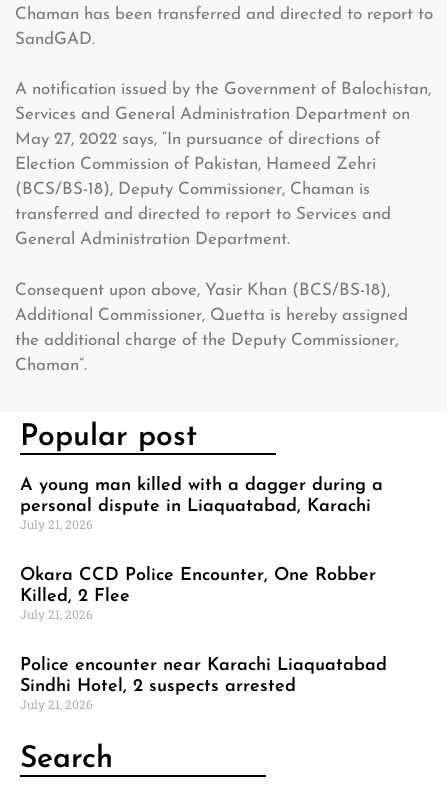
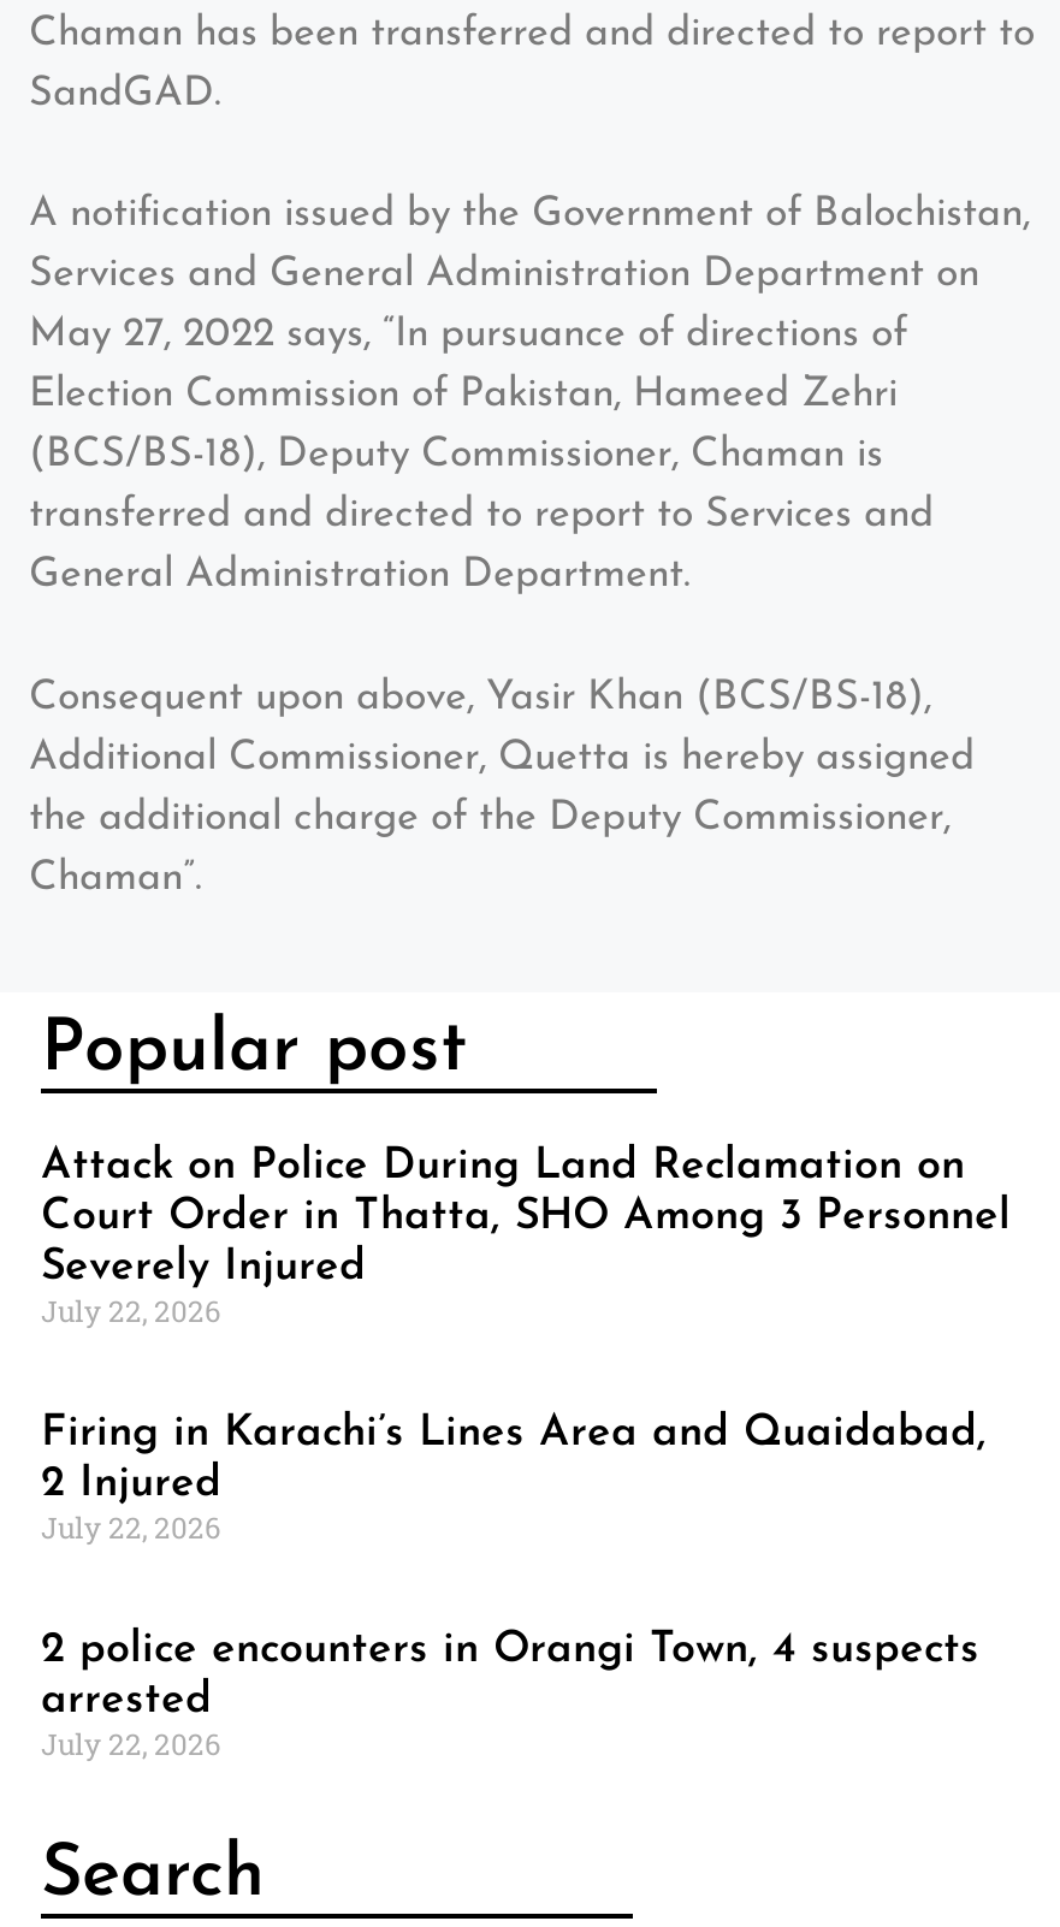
[20,476,383,532] A young man killed with a dagger during a | personal dispute in Liaquatabad, Karachi | July 21, 2026 -> [41,1145,1011,1330] Attack on Police During Land Reclamation on | Court Order in Thatta, SHO Among 3 Personnel | Severely Injured | July 22, 2026
[20,566,376,622] Okara CCD Police Encounter, One Robber | Killed, 2 Flee | July 21, 2026 -> [41,1412,987,1547] Firing in Karachi’s Lines Area and Quaidabad, | 2 Injured | July 22, 2026
[20,656,387,712] Police encounter near Karachi Liaquatabad | Sindhi Hotel, 2 suspects arrested | July 21, 2026 -> [41,1629,979,1763] 2 police encounters in Orangi Town, 4 suspects | arrested | July 22, 2026

